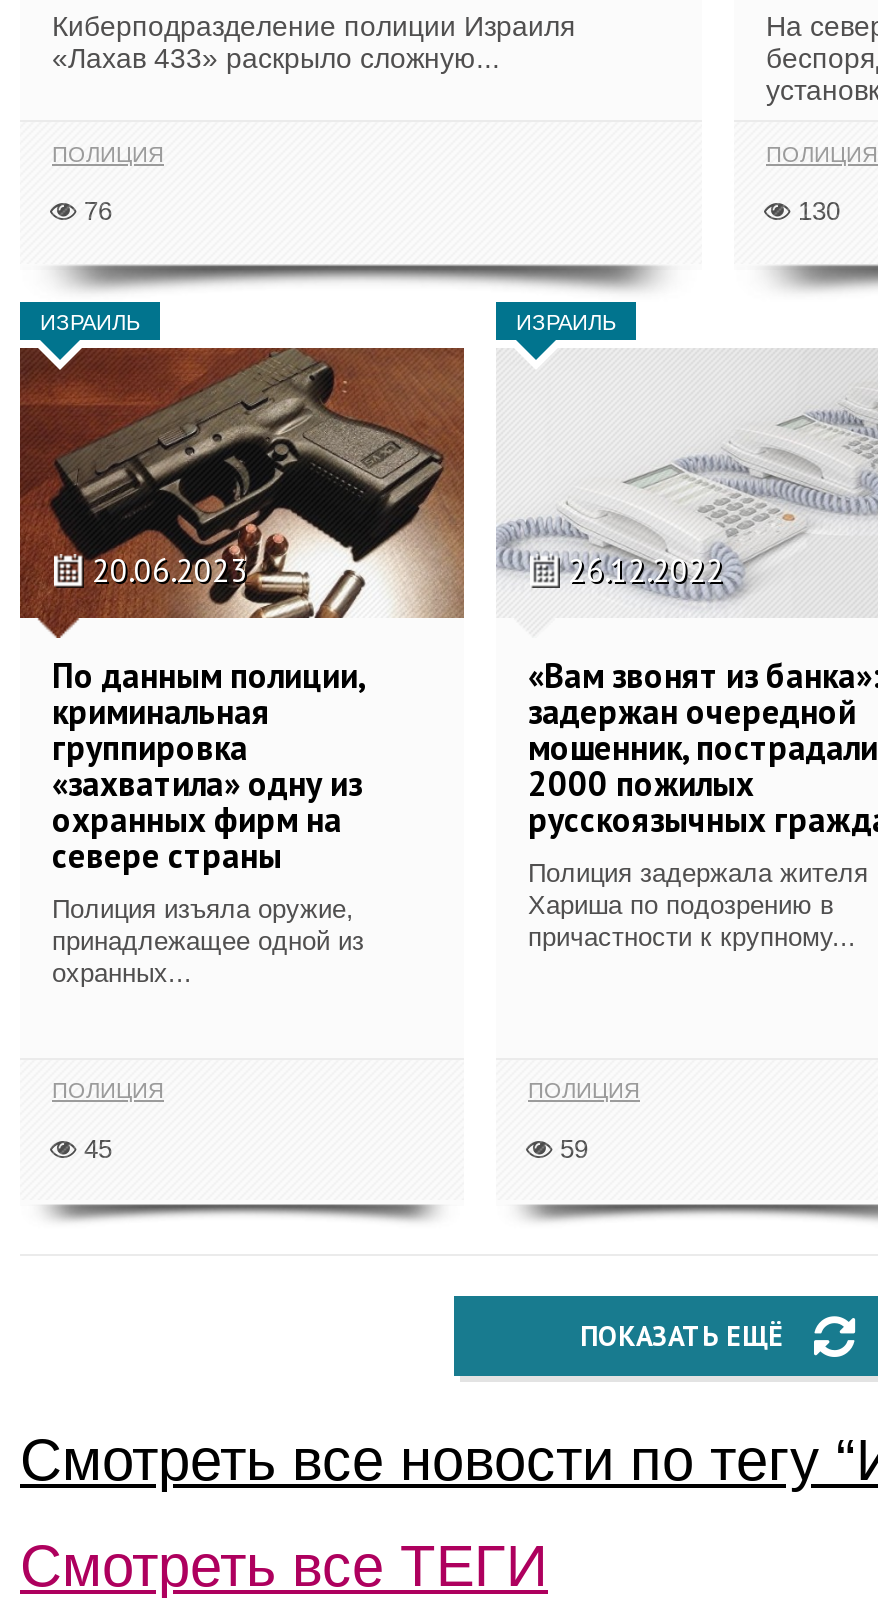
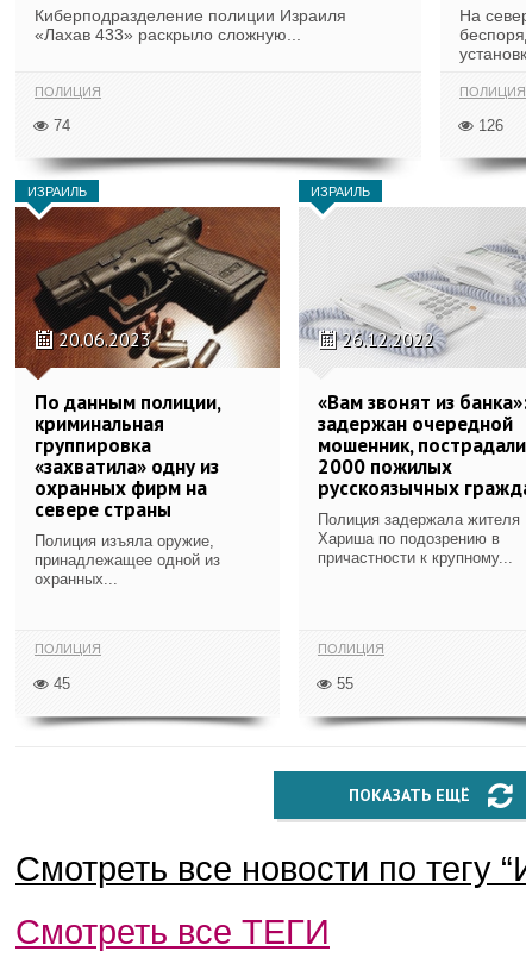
[76,196,112,226] 76 -> [49,117,70,134] 74
[790,196,840,226] 130 -> [474,117,503,134] 126
[552,1133,588,1163] 59 -> [332,674,353,692] 55

